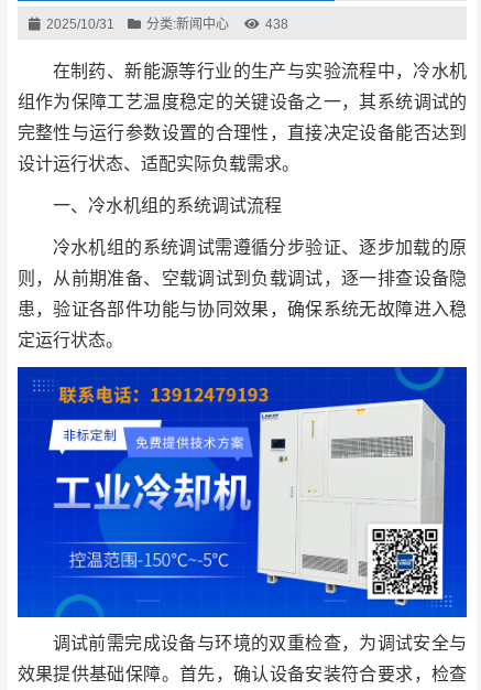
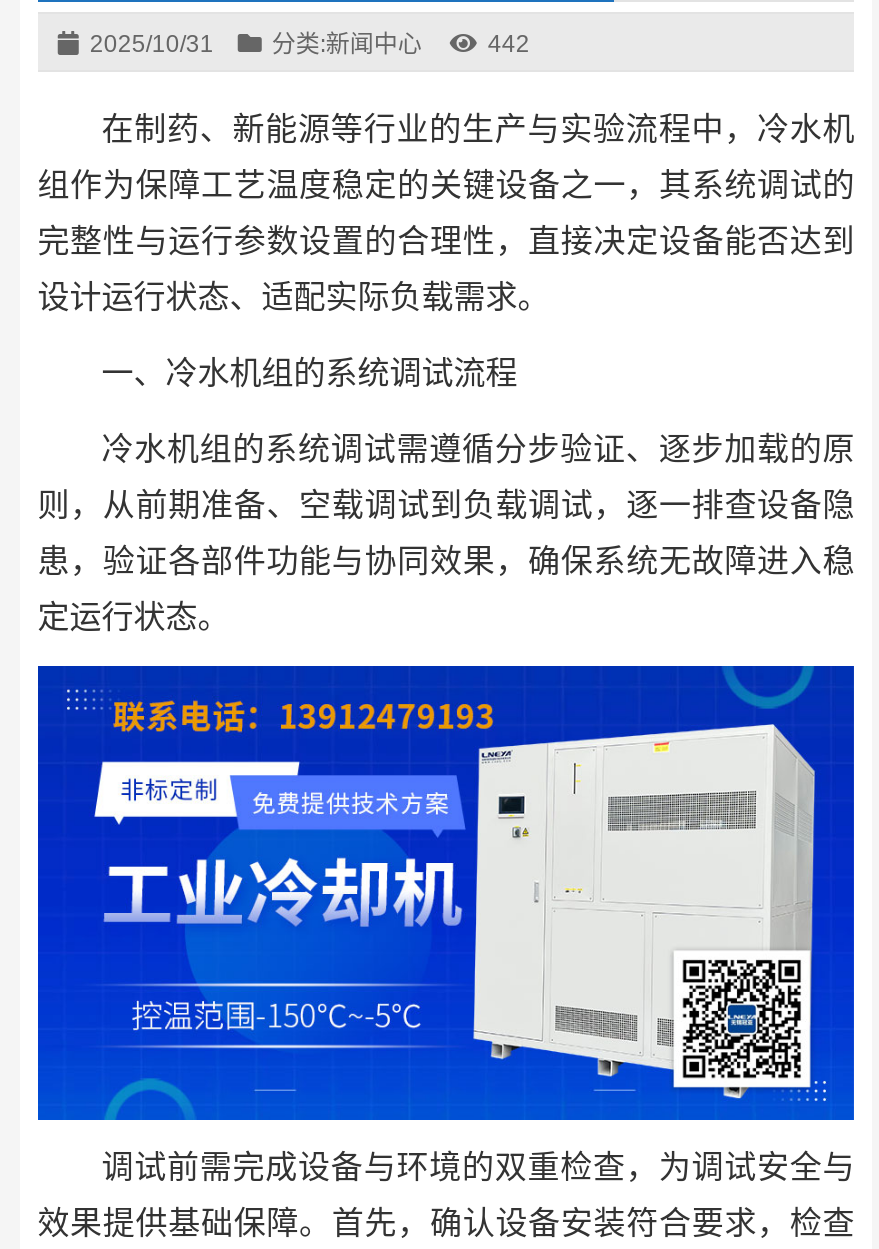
[265,17,288,32] 438 -> [488,30,530,58] 442

